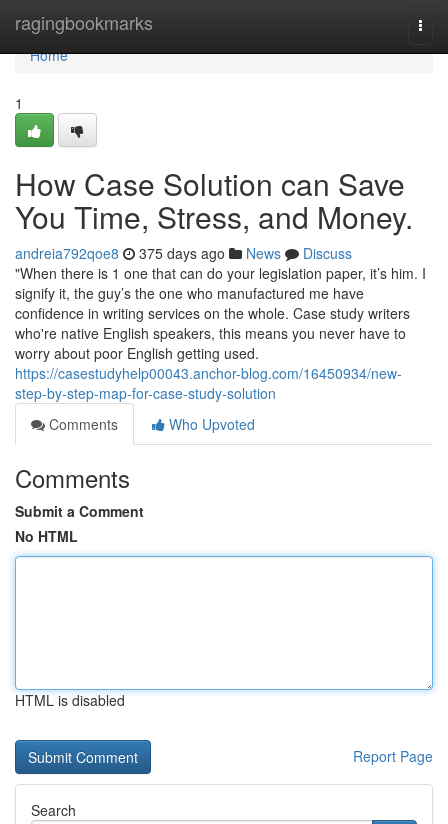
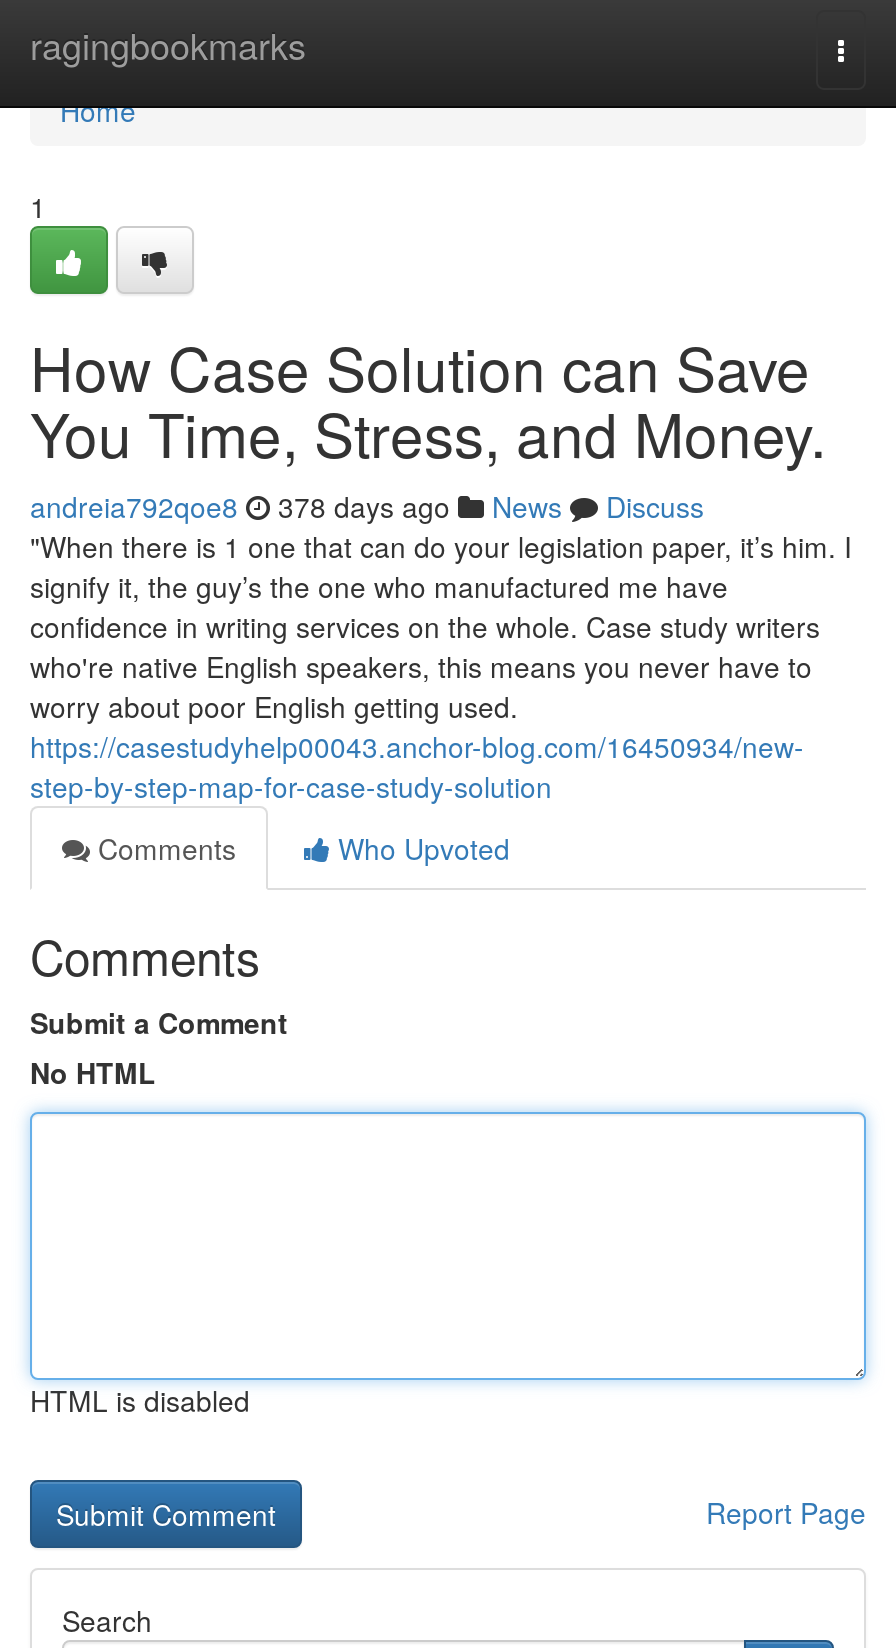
[15,243,352,263] andreia792qoe8 375 days ago News Discuss -> [30,486,704,526] andreia792qoe8 378 days ago News Discuss

